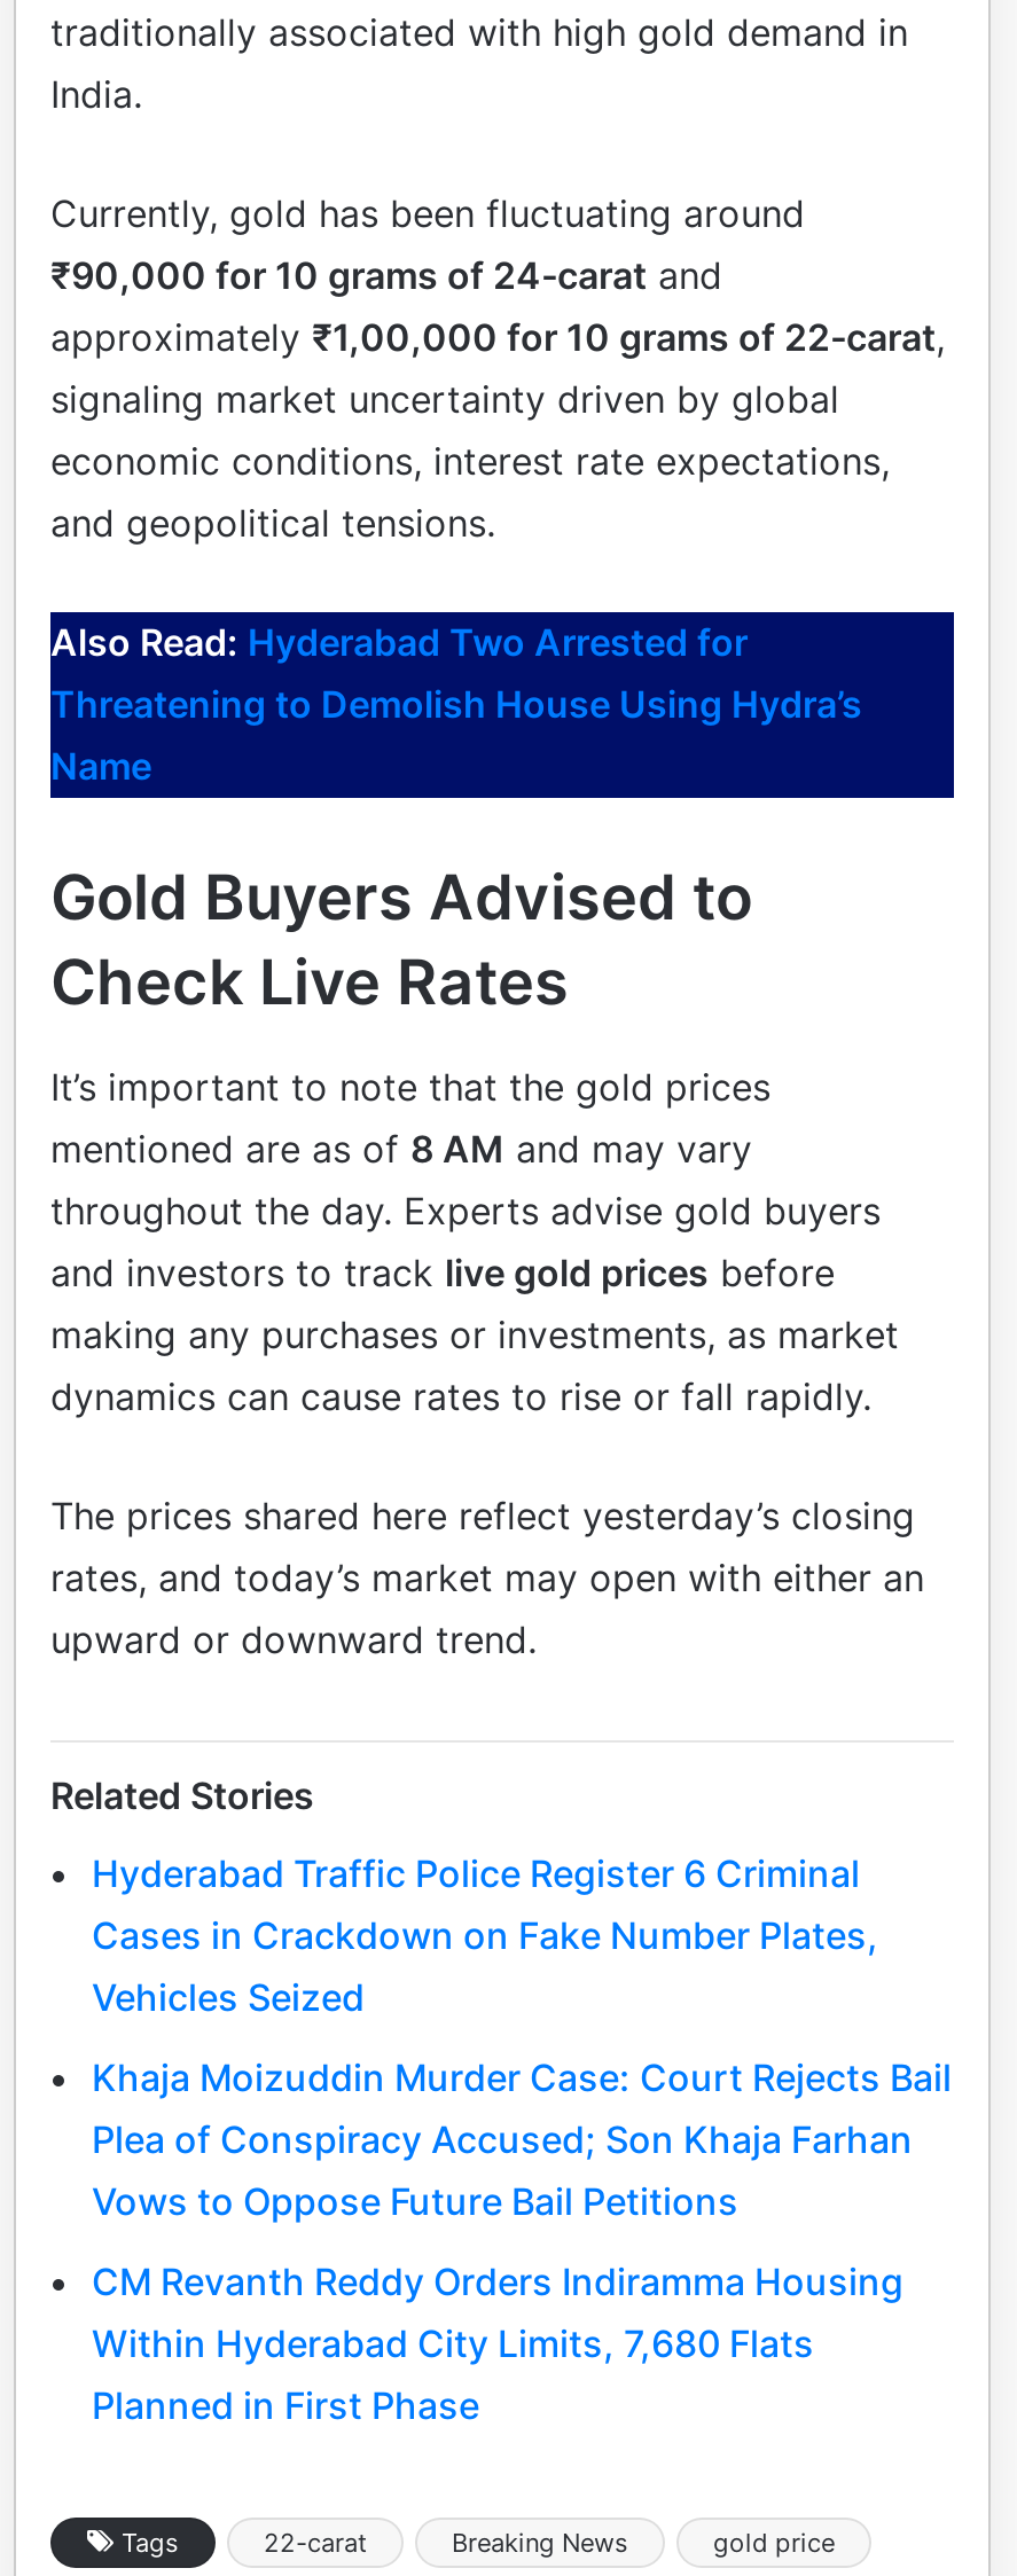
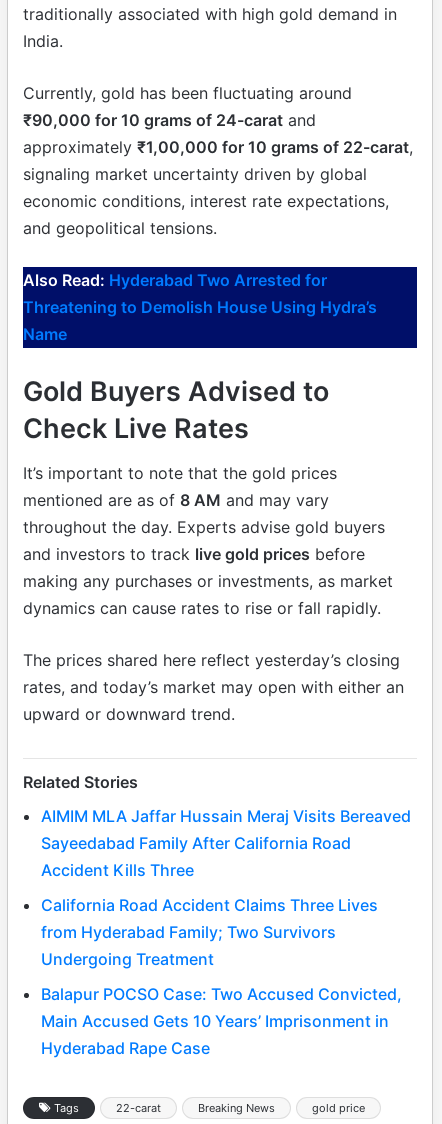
[92,1849,878,2019] Hyderabad Traffic Police Register 6 Criminal | Cases in Crackdown on Fake Number Plates, | Vehicles Seized -> [41,806,411,880] AIMIM MLA Jaffar Hussain Meraj Visits Bereaved | Sayeedabad Family After California Road | Accident Kills Three
[92,2053,952,2223] Khaja Moizuddin Murder Case: Court Rejects Bail | Plea of Conspiracy Accused; Son Khaja Farhan | Vows to Oppose Future Bail Petitions -> [41,895,378,969] California Road Accident Claims Three Lives | from Hyderabad Family; Two Survivors | Undergoing Treatment
[92,2257,903,2427] CM Revanth Reddy Orders Indiramma Housing | Within Hyderabad City Limits, 7,680 Flats | Planned in First Phase -> [41,984,402,1058] Balapur POCSO Case: Two Accused Convicted, | Main Accused Gets 10 Years’ Imprisonment in | Hyderabad Rape Case

